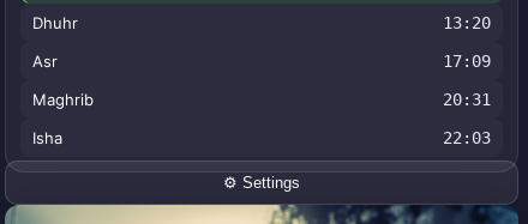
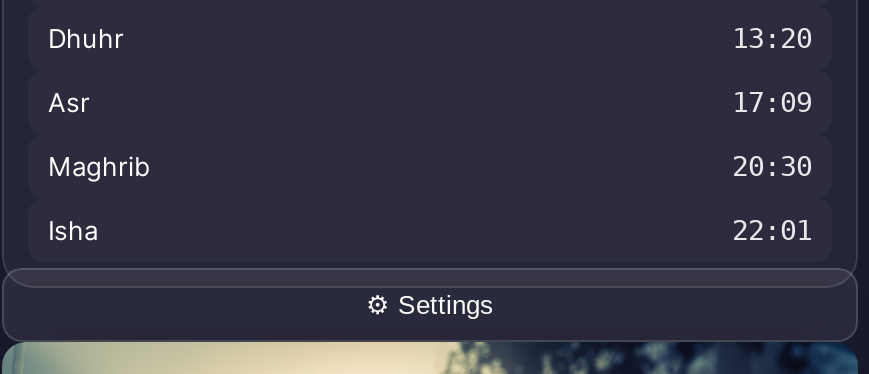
[443,90,491,109] 20:31 -> [732,150,812,182] 20:30
[443,128,491,147] 22:03 -> [732,214,812,246] 22:01

